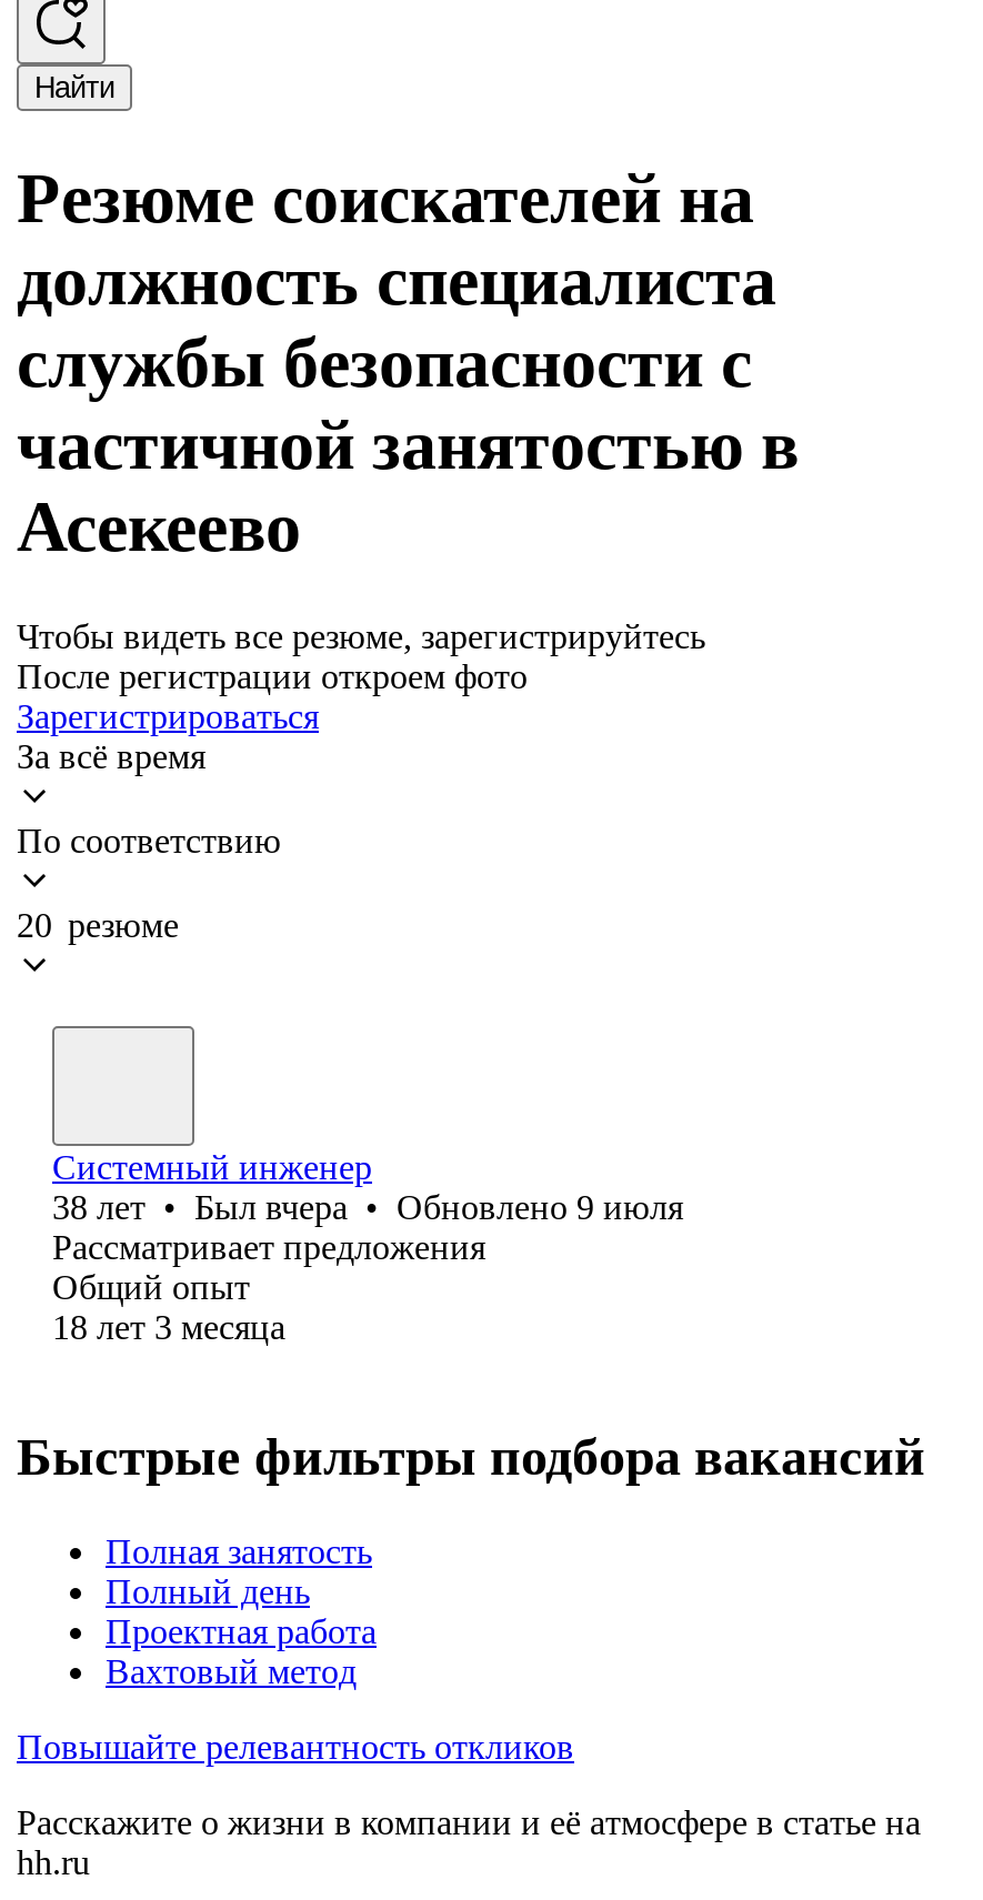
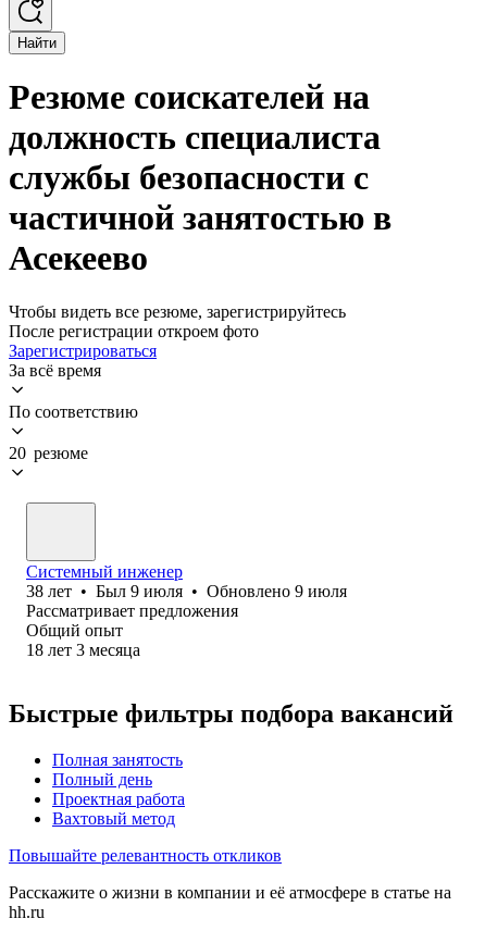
[52,1188,683,1226] 38 лет • Был вчера • Обновлено 9 июля -> [26,582,347,600] 38 лет • Был 9 июля • Обновлено 9 июля

